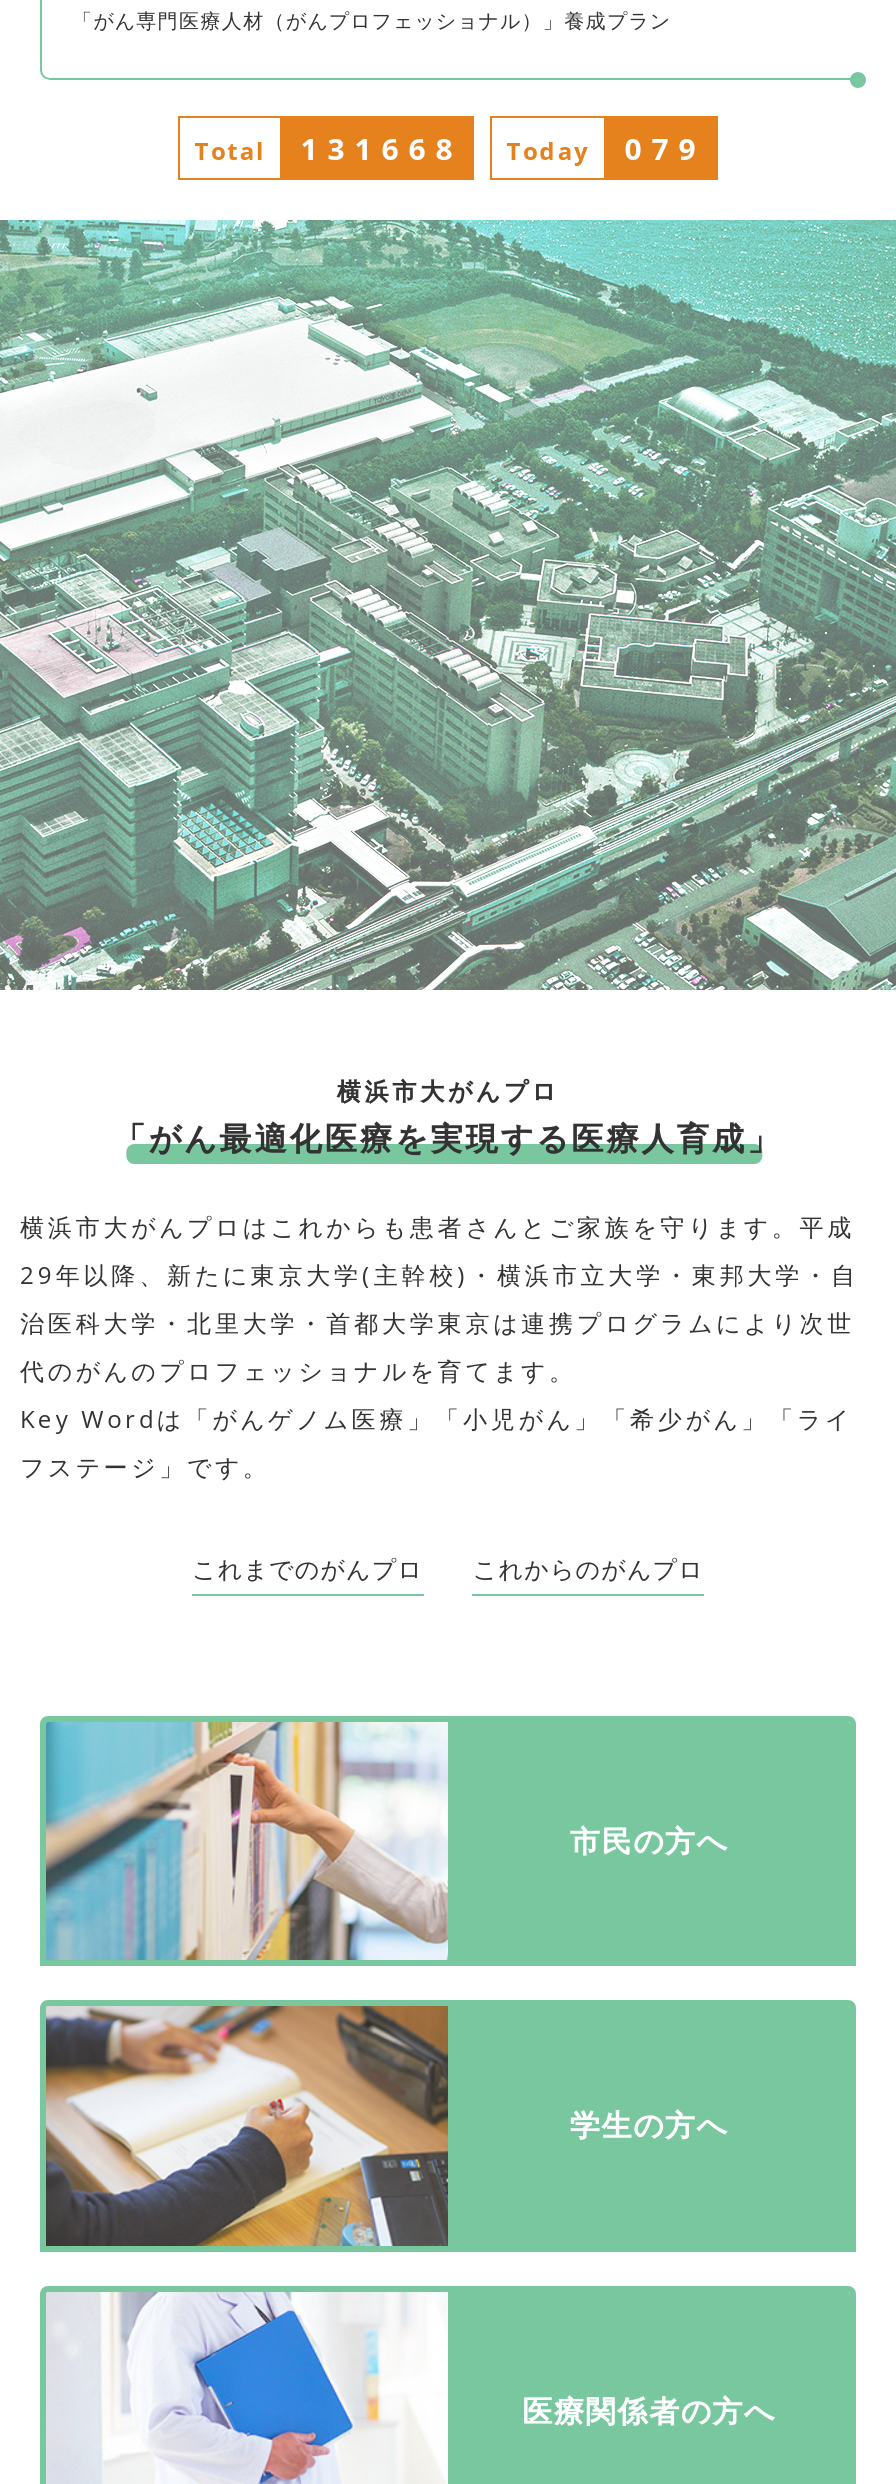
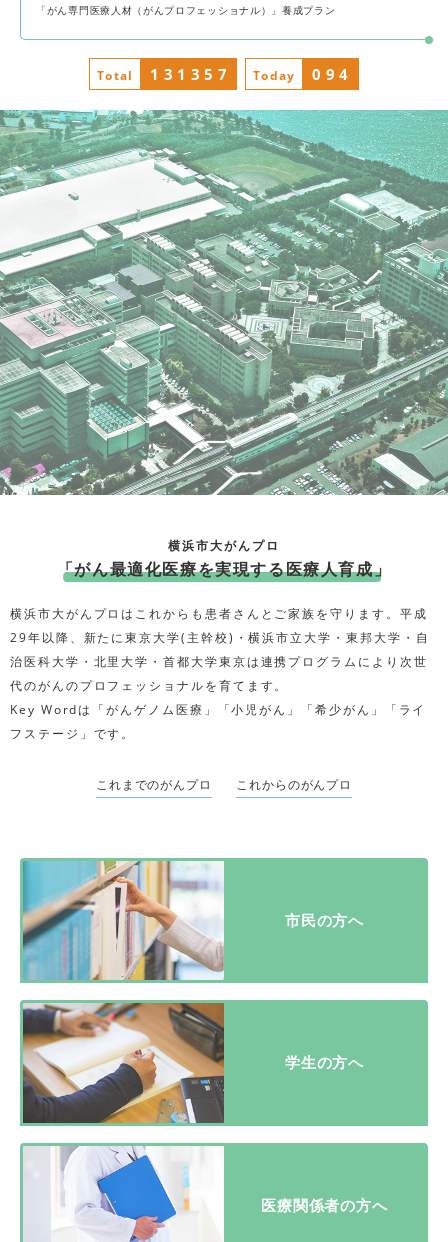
[300,128,462,168] 131668 -> [150,64,231,84] 131357
[624,128,706,168] 079 -> [312,64,353,84] 094

